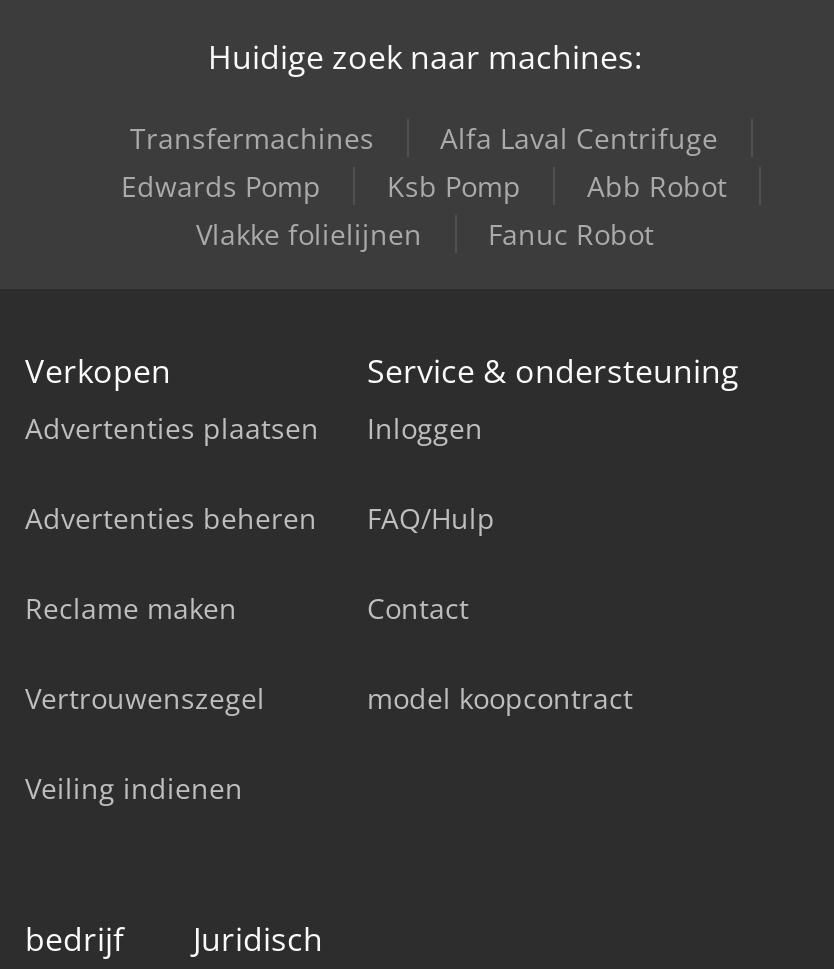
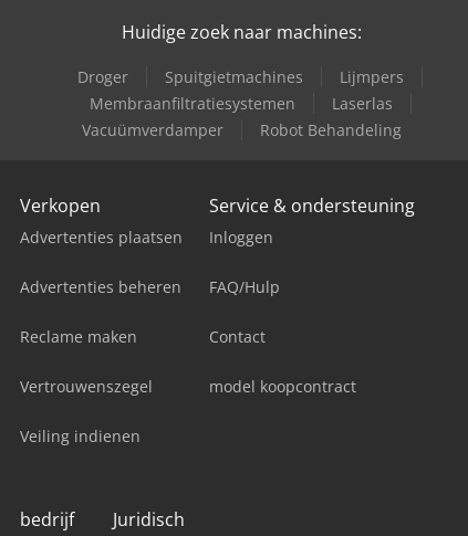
[121,119,727,253] Transfermachines | Alfa Laval Centrifuge | Edwards Pomp | Ksb Pomp | Abb Robot | Vlakke folielijnen | Fanuc Robot -> [77,66,404,140] Droger | Spuitgietmachines | Lijmpers | Membraanfiltratiesystemen | Laserlas | Vacuümverdamper | Robot Behandeling

